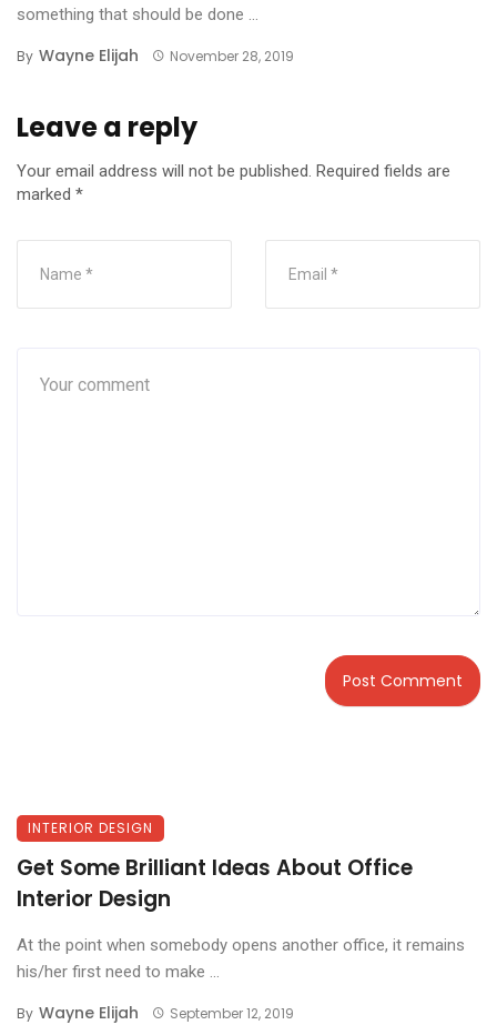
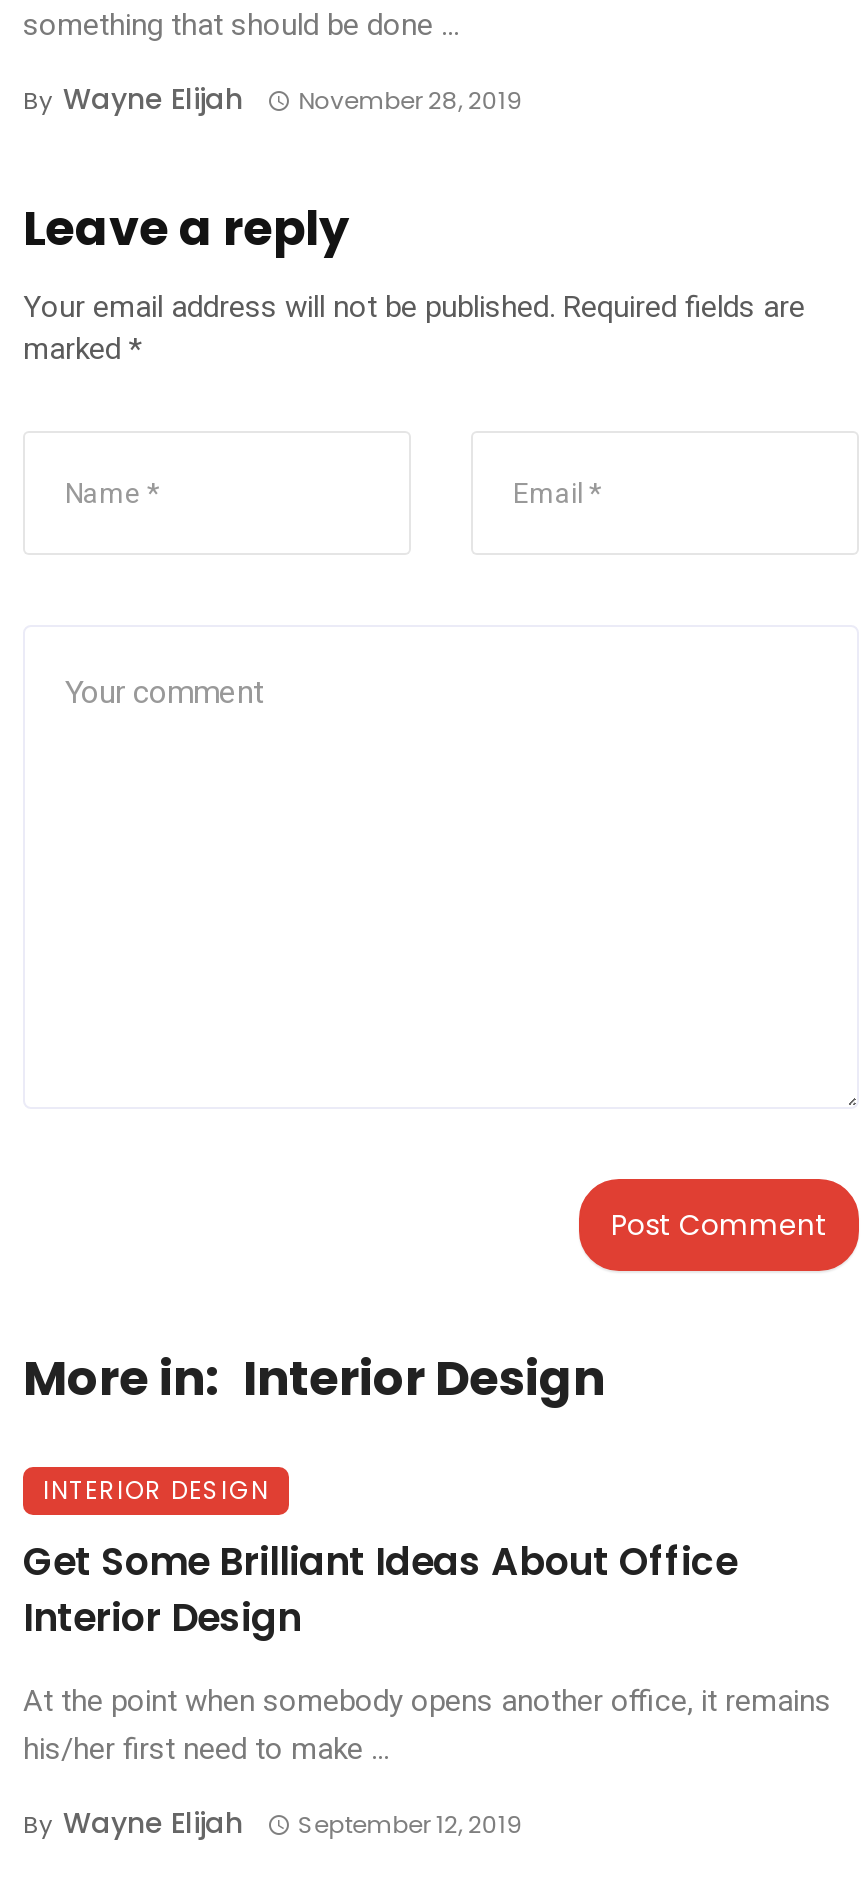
none -> [23,1345,605,1411] More in: Interior Design

